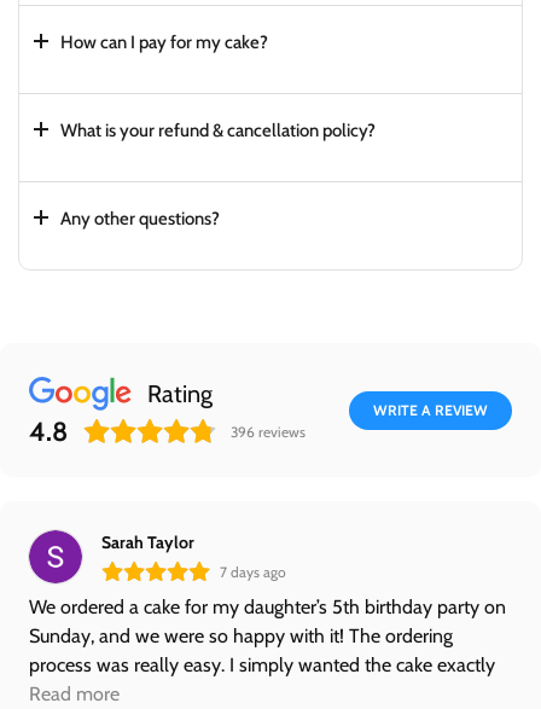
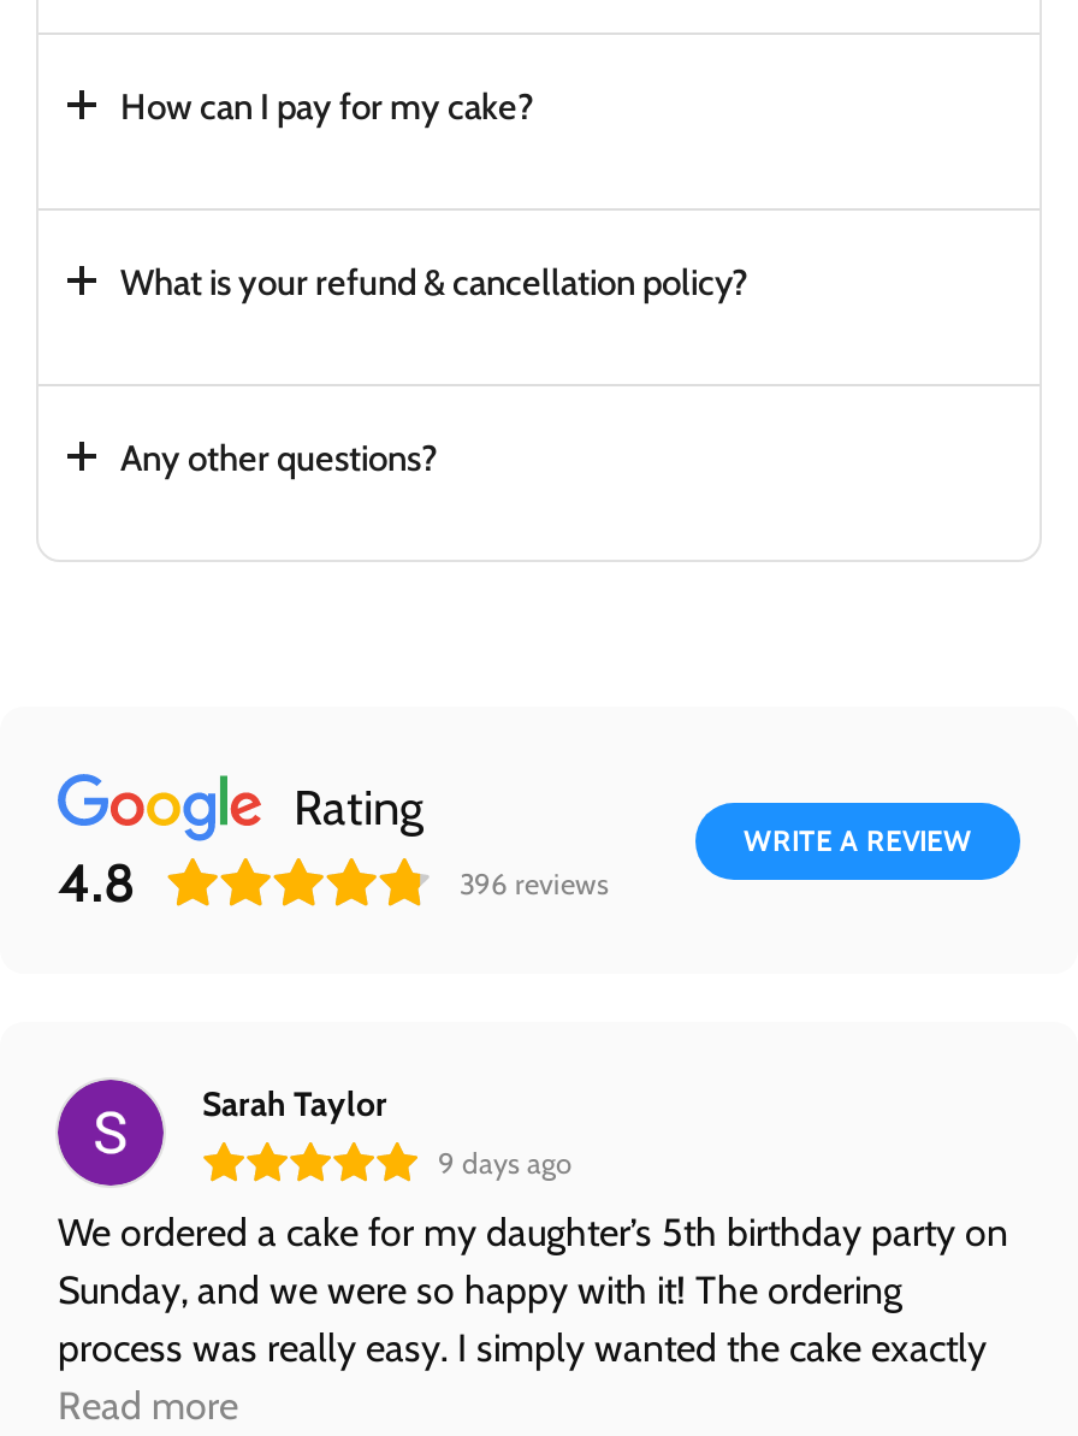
[220,562,286,580] 7 days ago -> [438,1144,573,1180] 9 days ago

